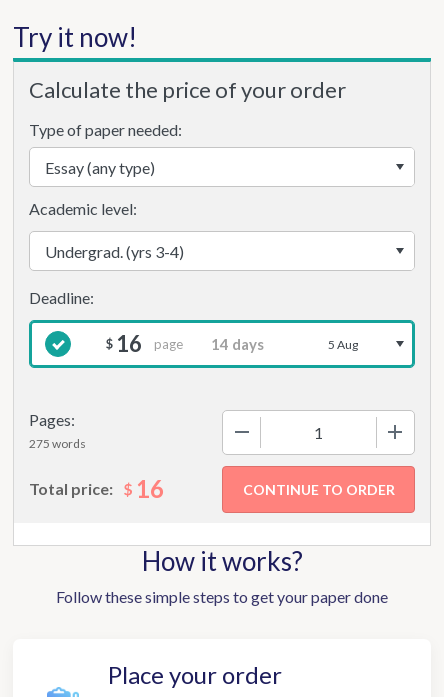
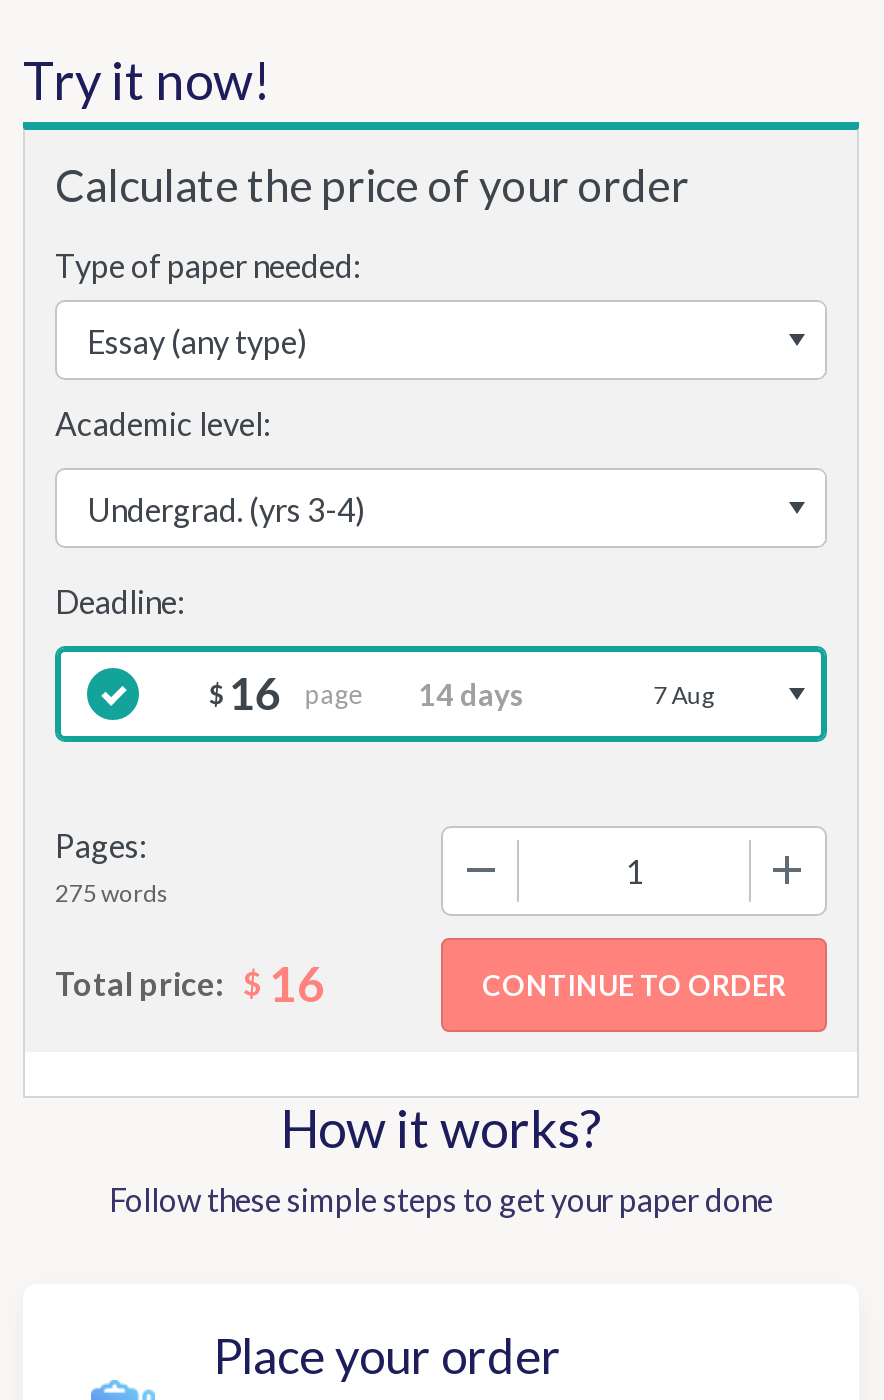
[328,336,358,351] 5 Aug -> [653,679,713,709] 7 Aug

